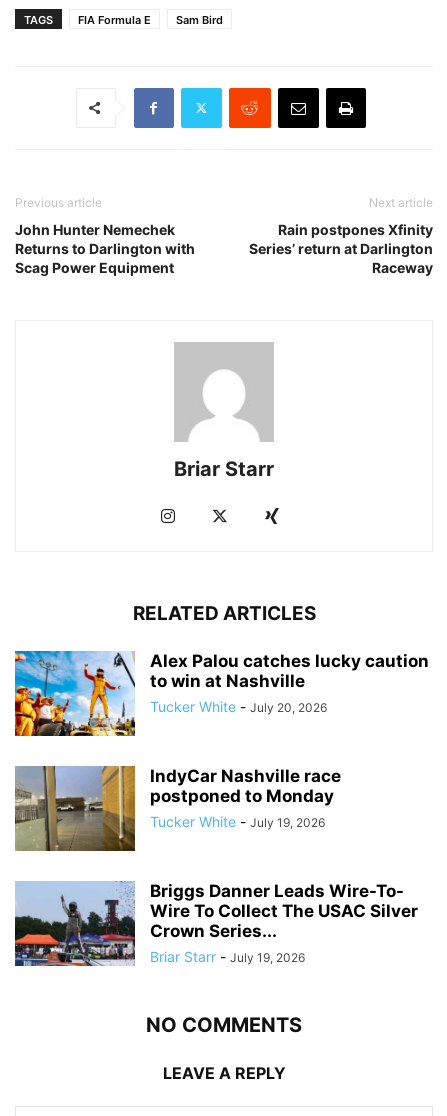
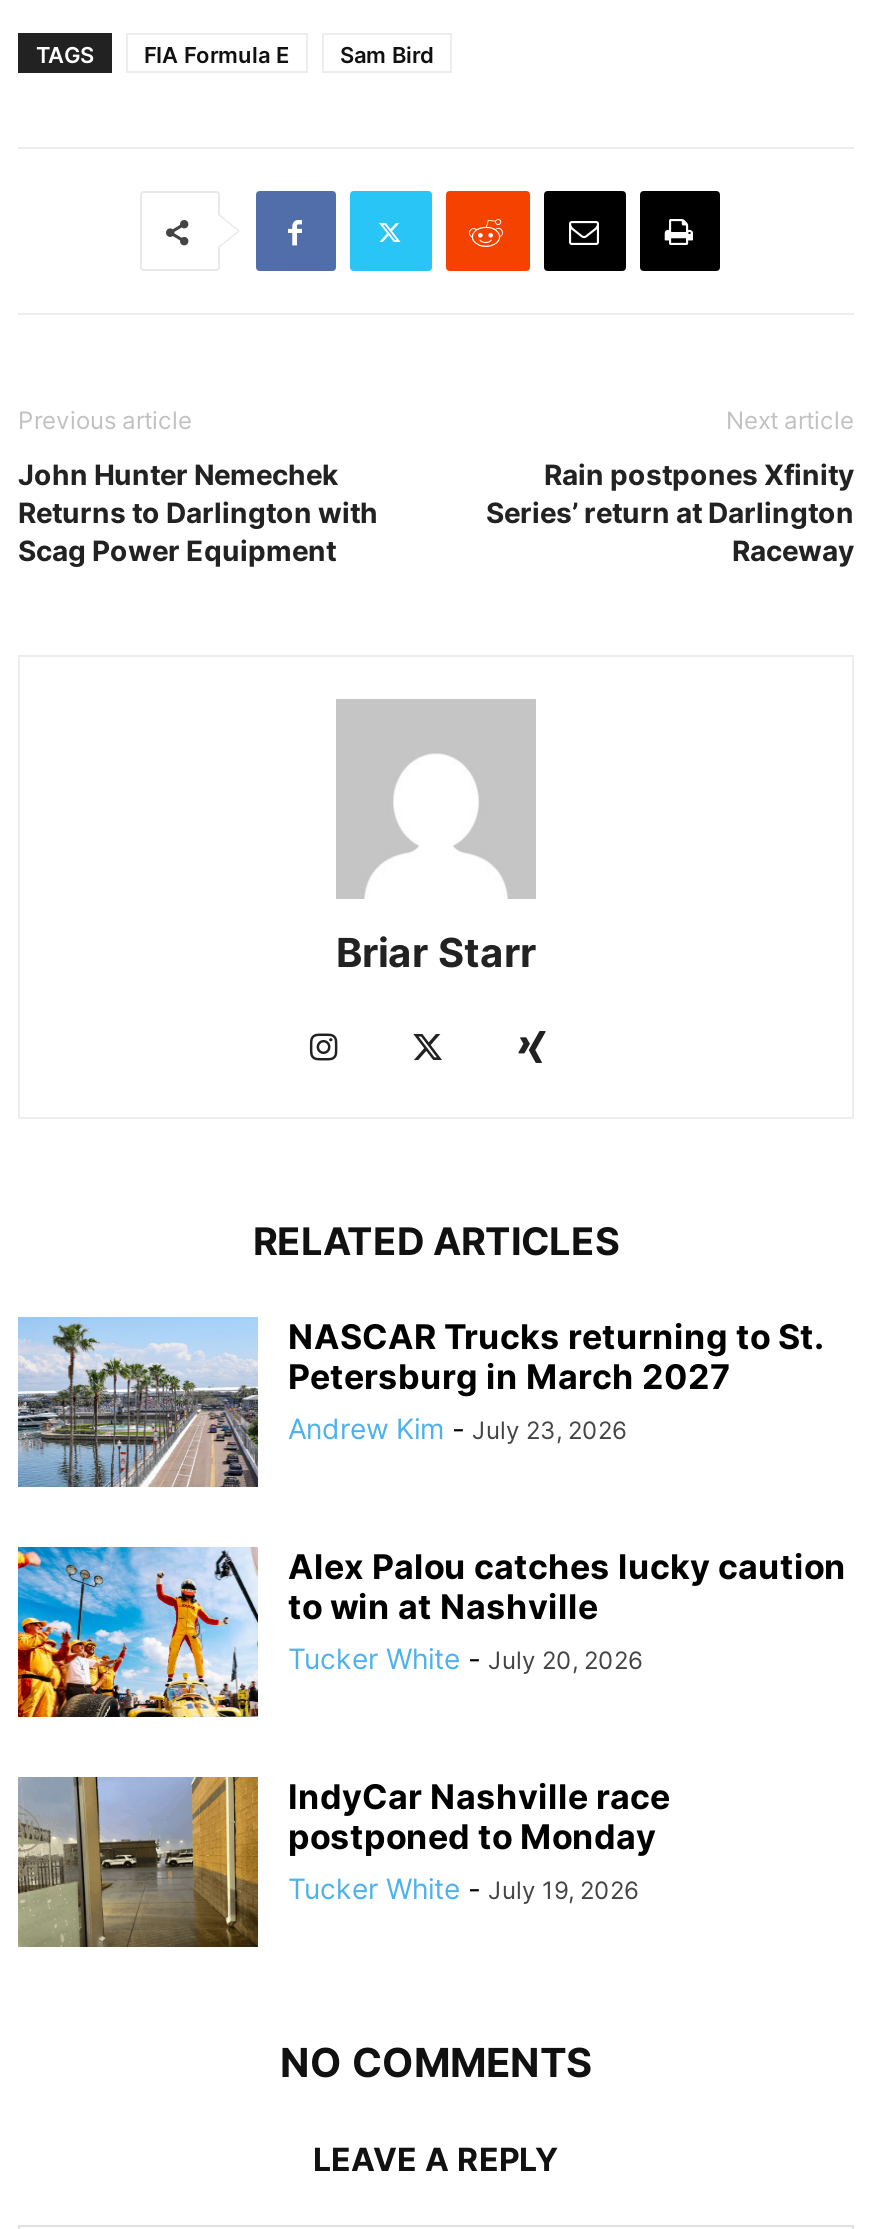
none -> [16,1317,822,1489] [image] | NASCAR Trucks returning to St. | Petersburg in March 2027 | Andrew Kim - July 23, 2026
moved [13,648,429,830] -> [14,1543,846,1906]: [image] | Alex Palou catches lucky caution | to win at Nashville | Tucker White - July 20, 2026 | IndyCar Nashville race | postponed to Monday | Tucker White - July 19, 2026
[14,881,418,967] [image] | Briggs Danner Leads Wire-To- | Wire To Collect The USAC Silver | Crown Series... | Briar Starr - July 19, 2026 -> none

